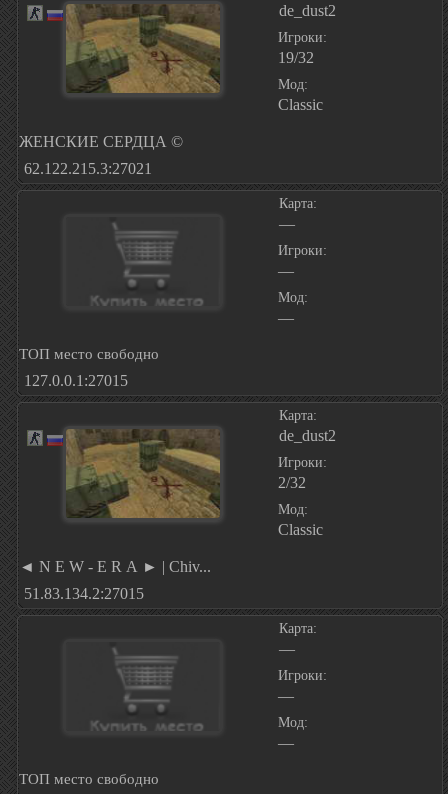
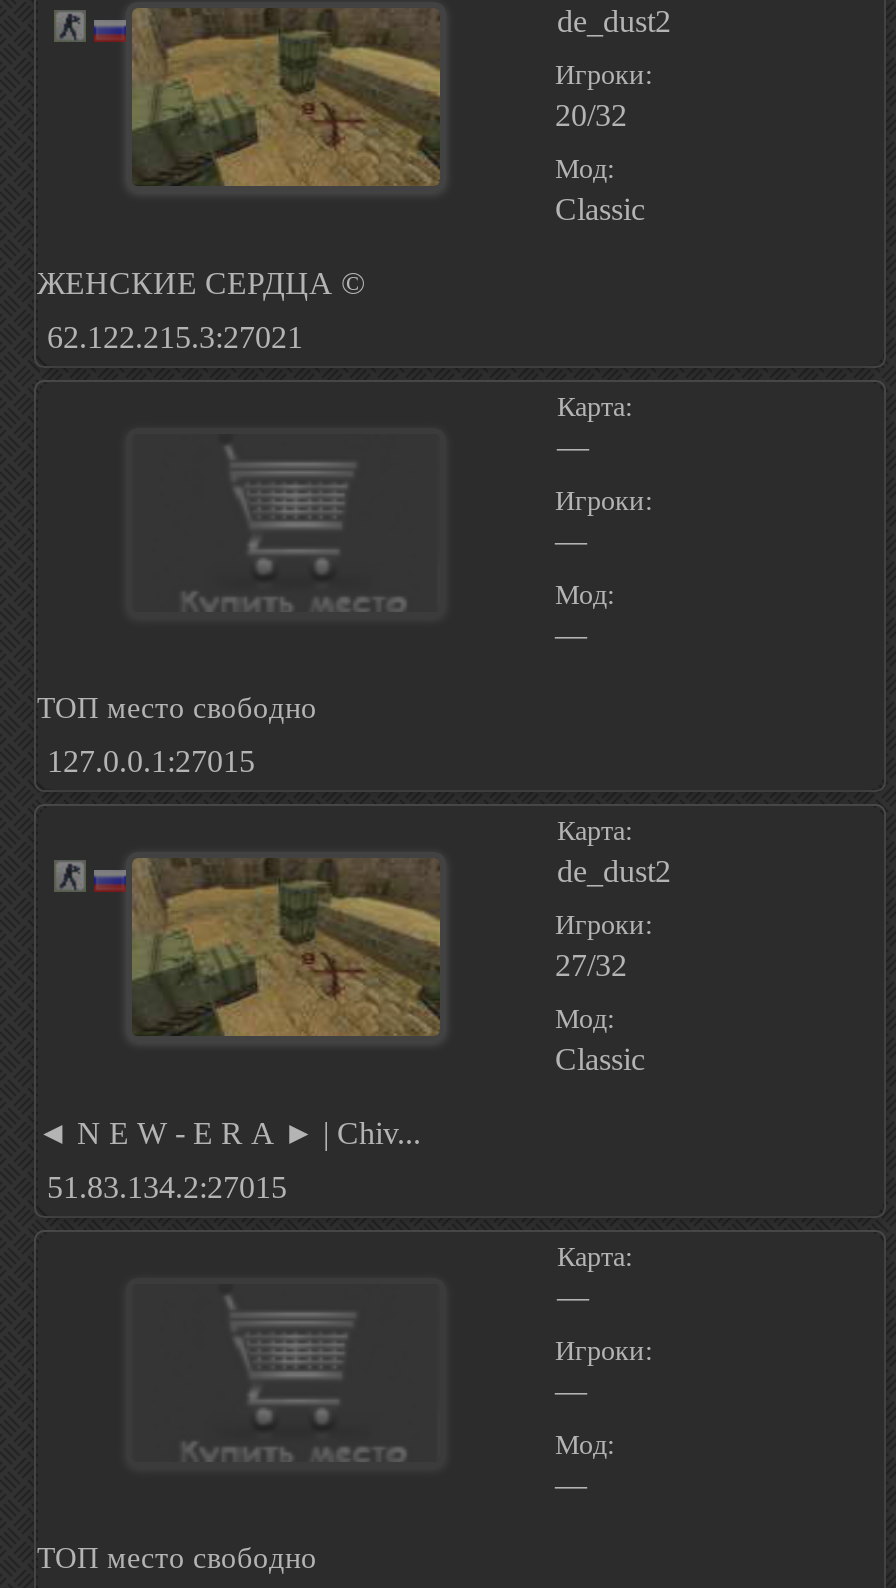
[277,49,313,66] 19/32 -> [555,98,627,132] 20/32
[277,474,305,491] 2/32 -> [555,948,627,982] 27/32

